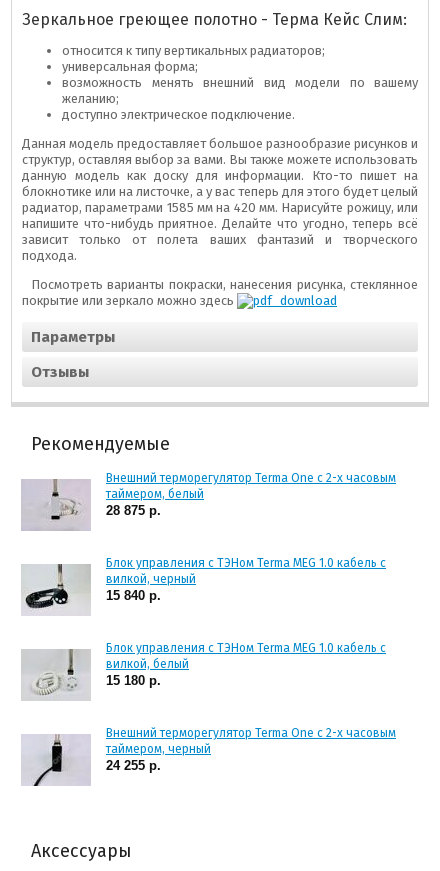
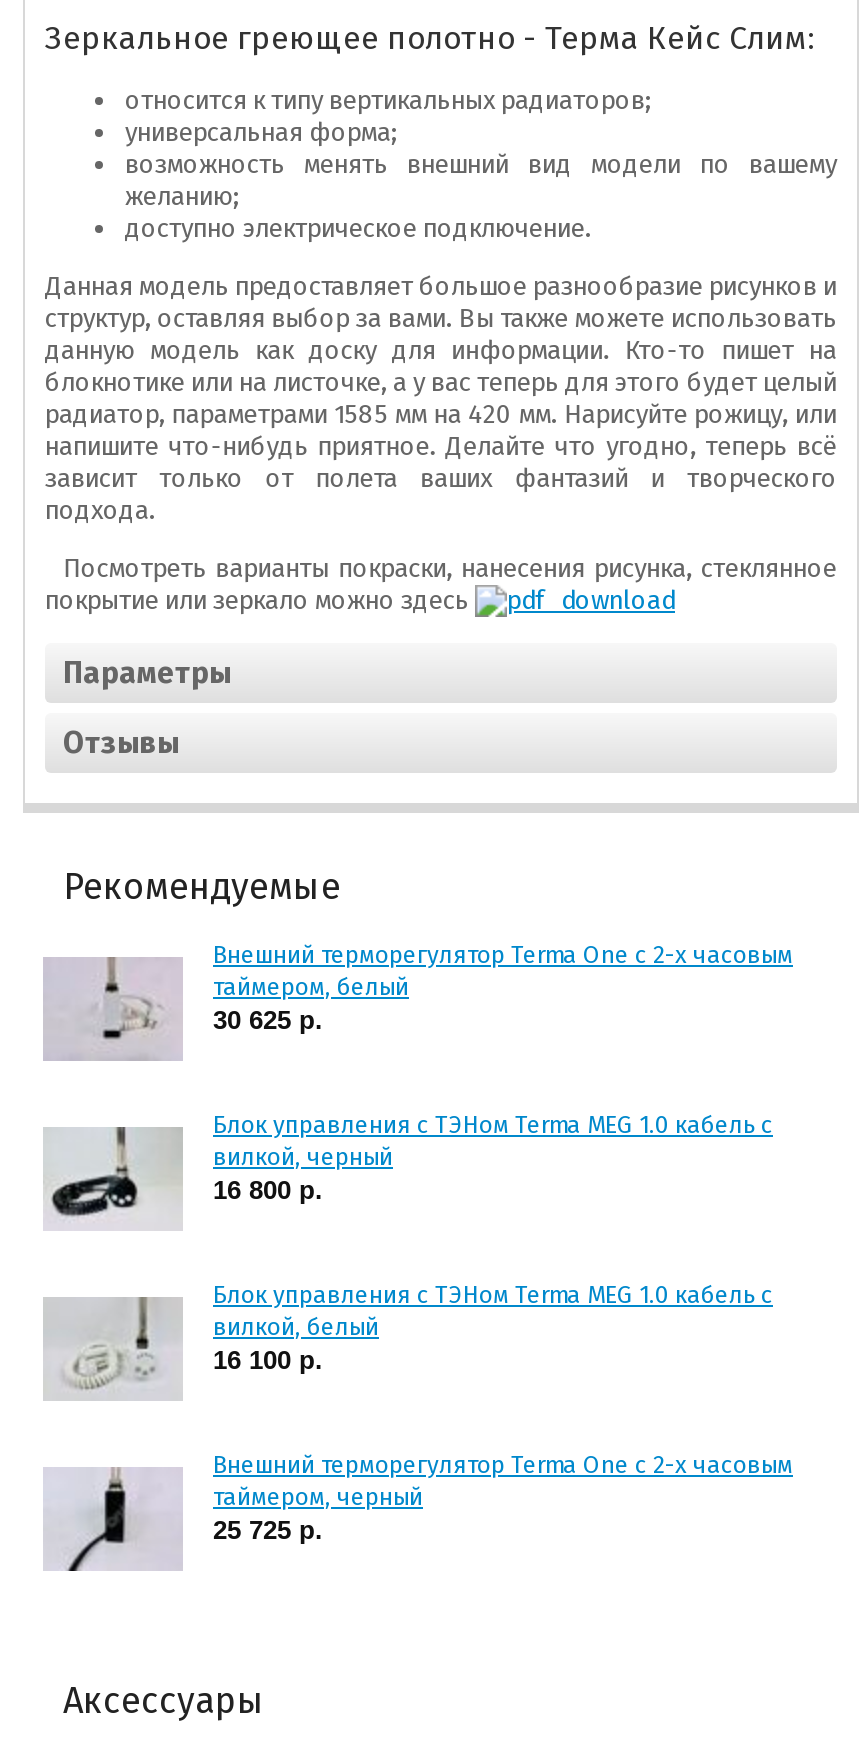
[106,503,161,518] 28 875 р. -> [213,1005,323,1035] 30 625 р.
[106,588,161,603] 15 840 р. -> [213,1175,323,1205] 16 800 р.
[106,673,161,688] 15 180 р. -> [213,1345,323,1375] 16 100 р.
[106,758,161,773] 24 255 р. -> [213,1515,323,1545] 25 725 р.

